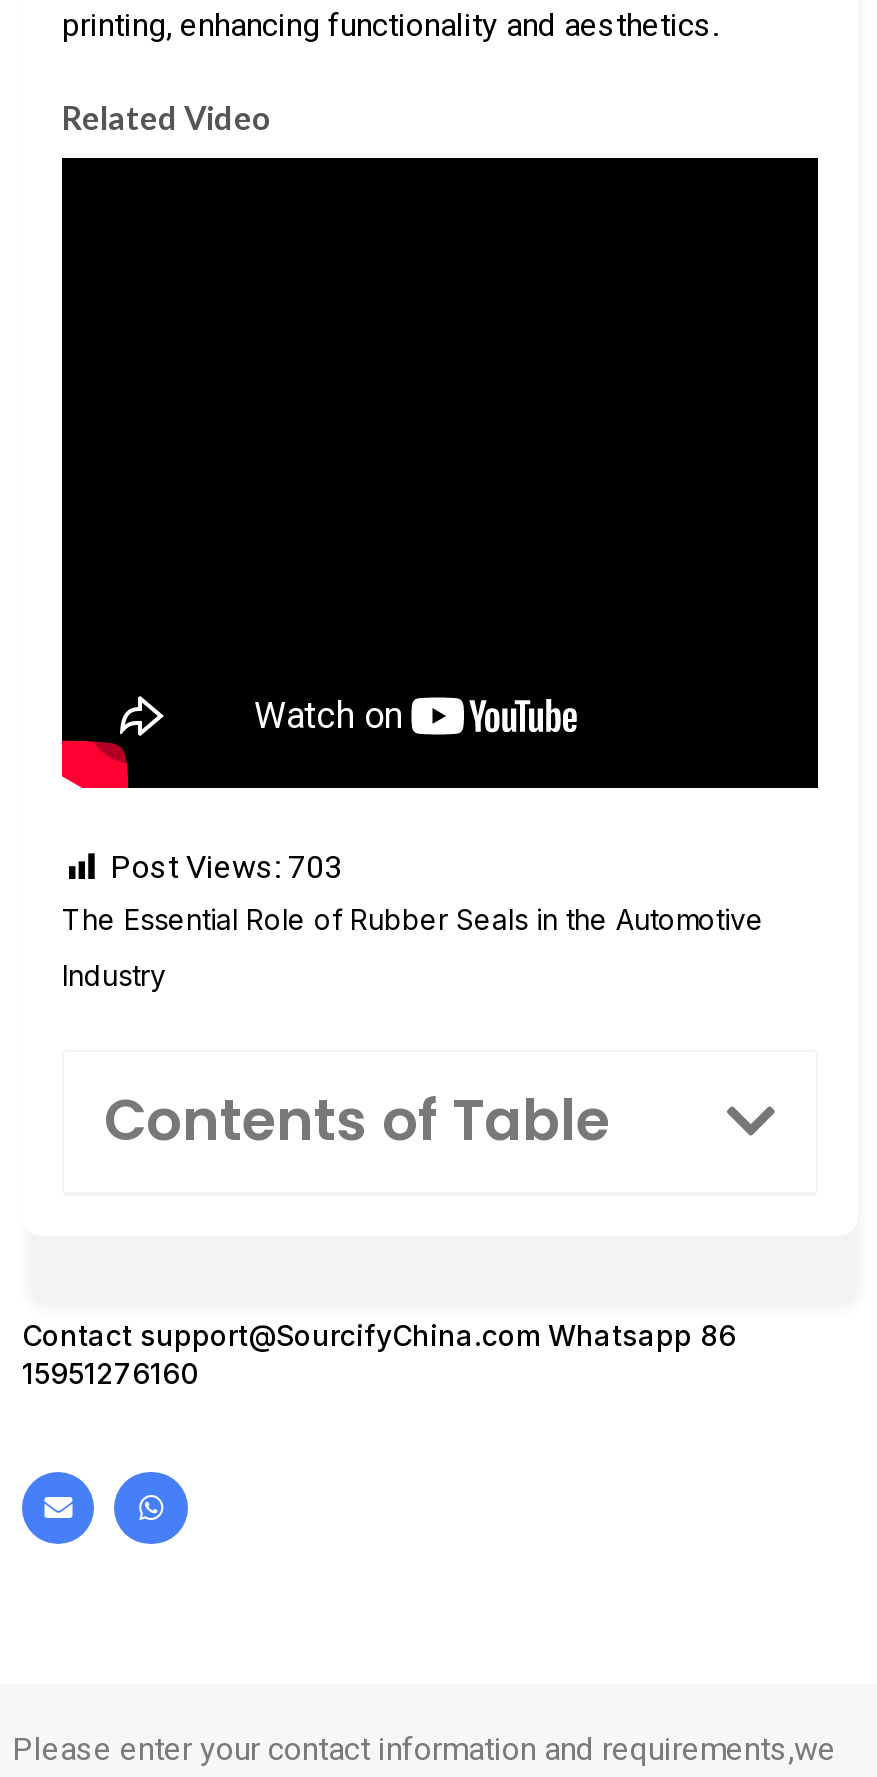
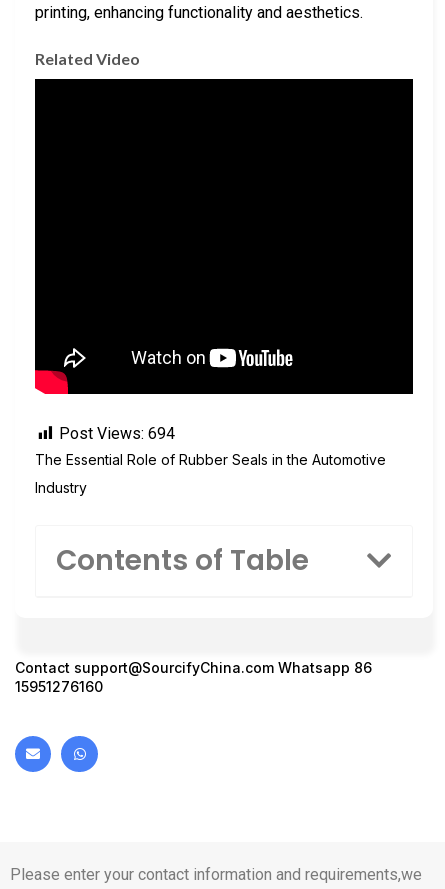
[110,849,342,887] Post Views: 703 -> [59,424,175,443] Post Views: 694

